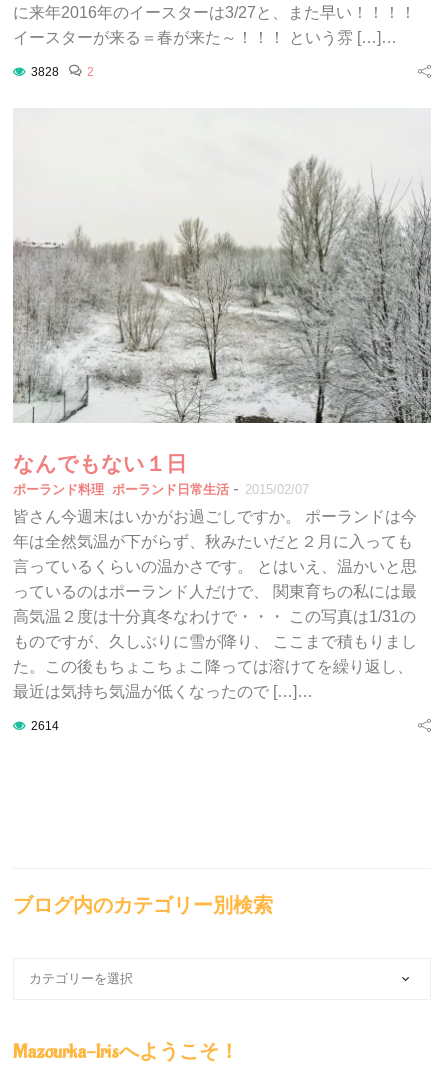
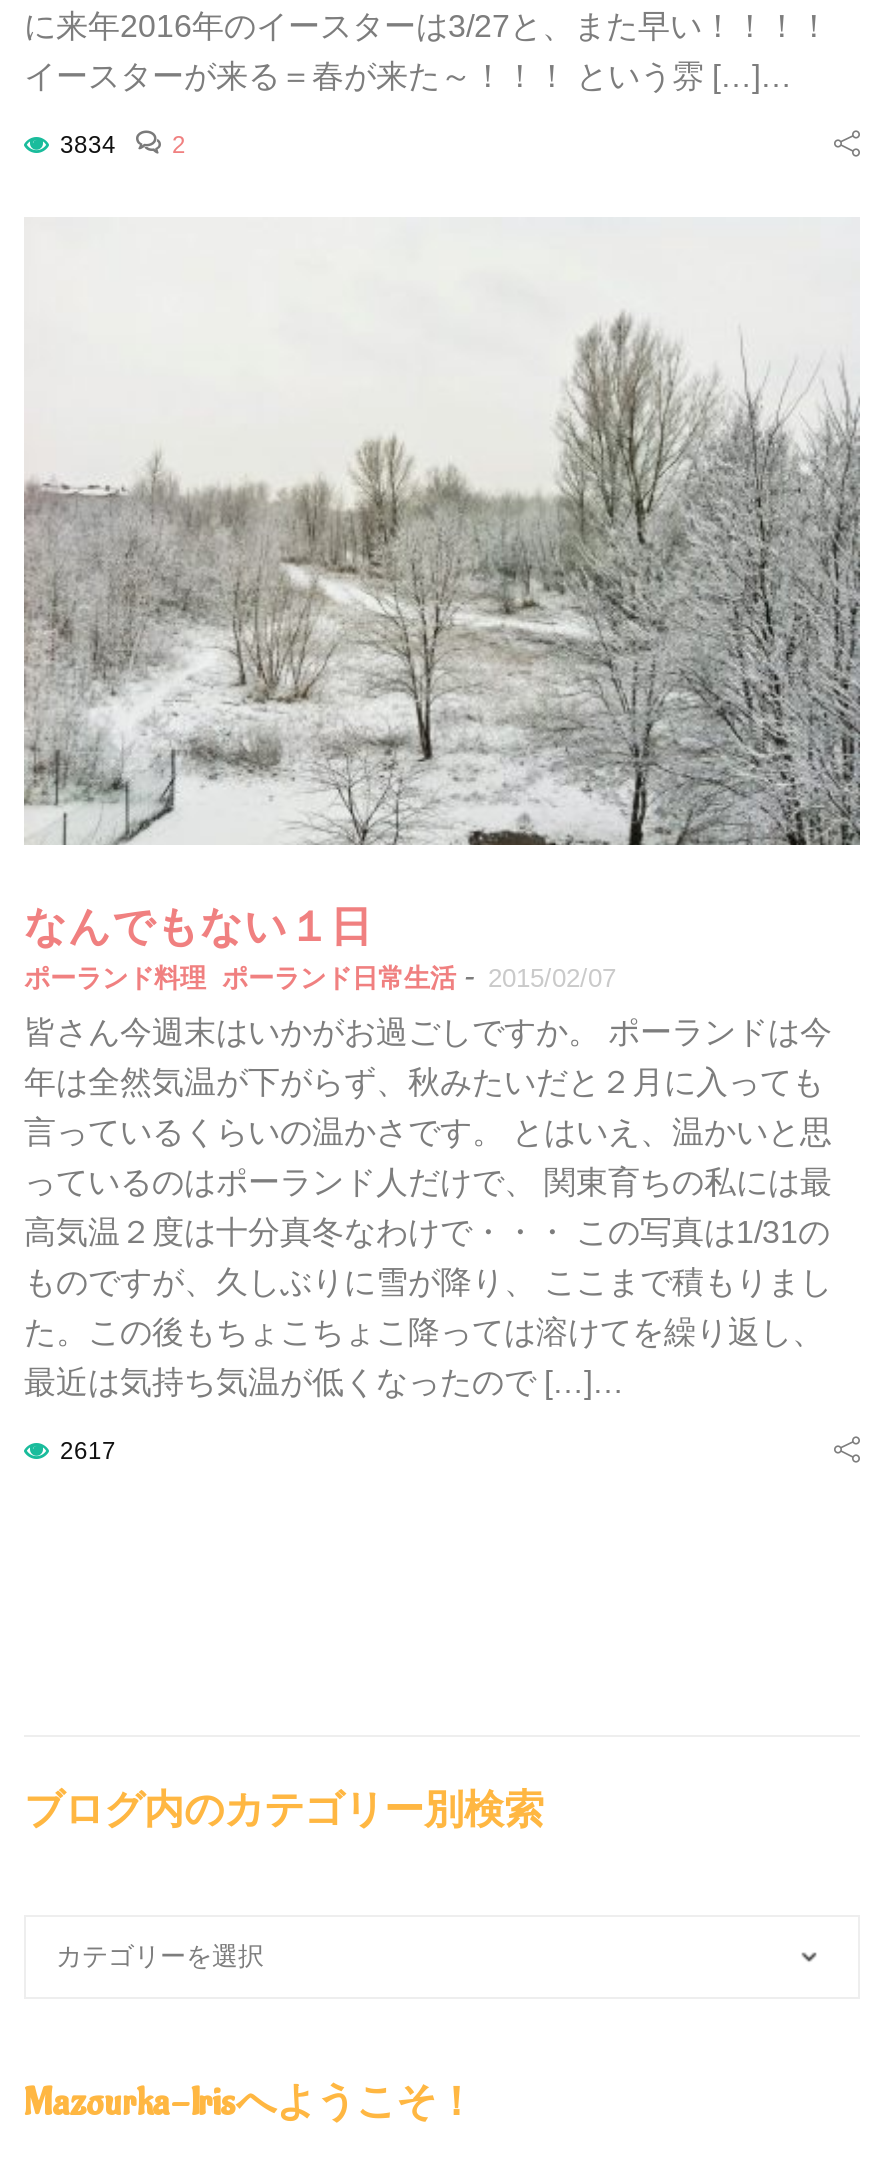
[31,65,94,79] 3828 2 -> [60,131,186,159] 3834 2
[31,719,59,733] 2614 -> [60,1438,116,1466] 2617

